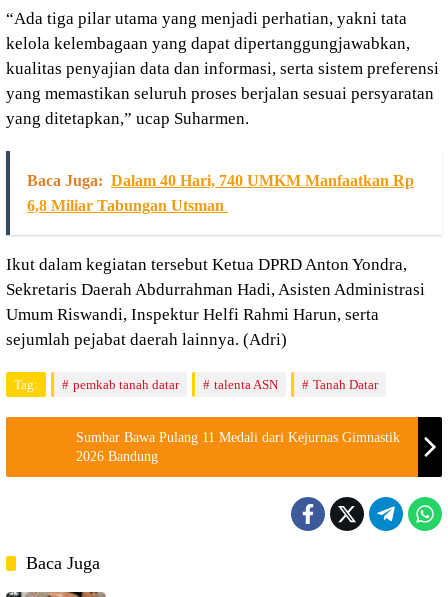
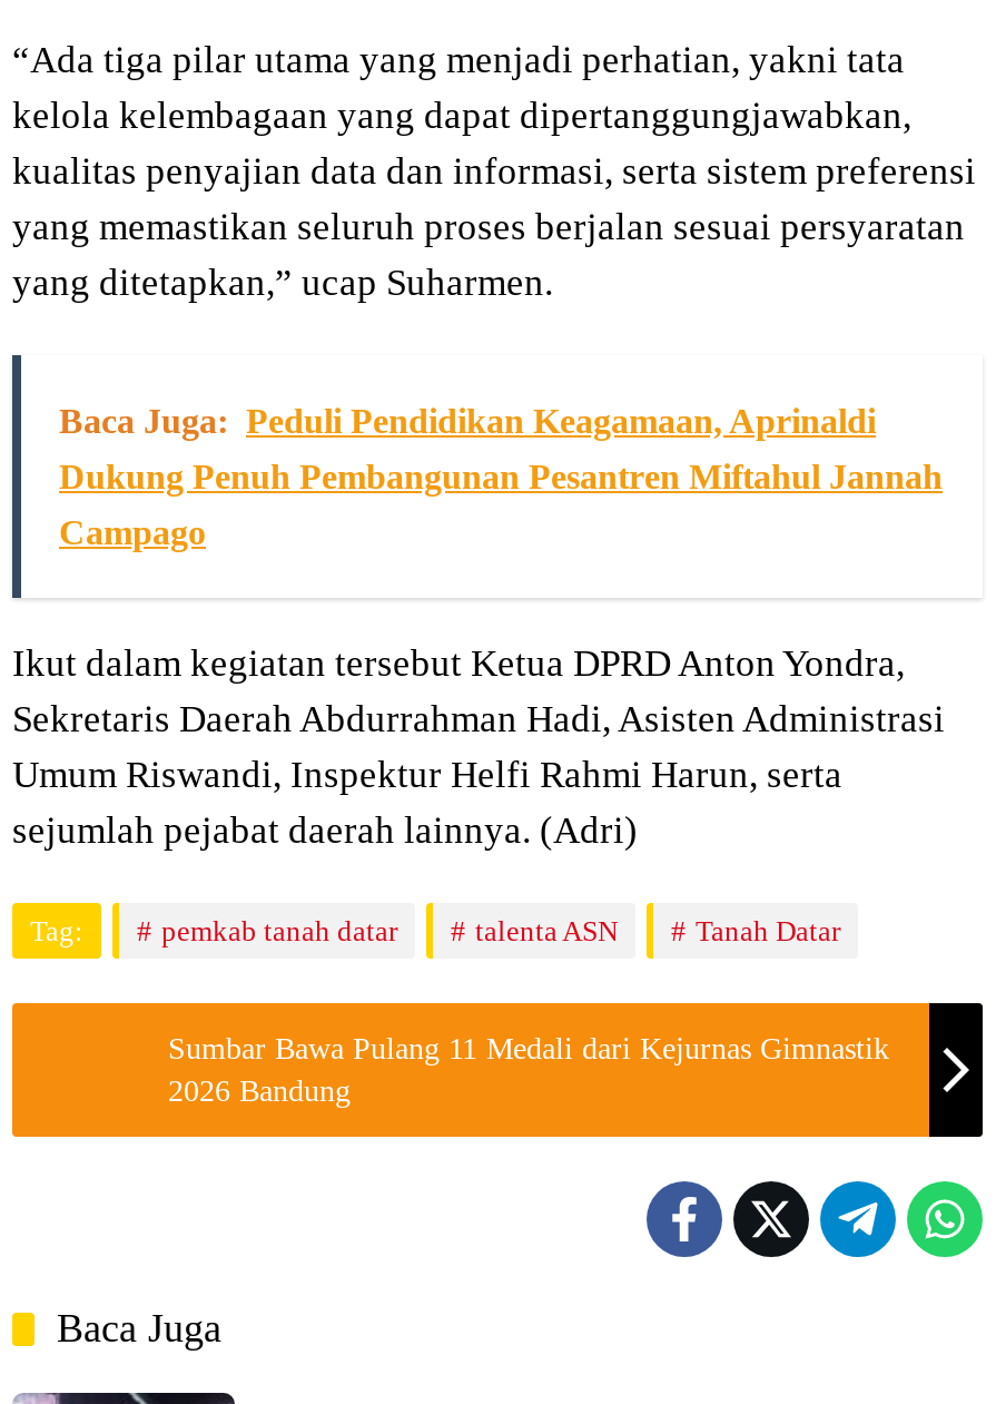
[27,172,414,214] Baca Juga: Dalam 40 Hari, 740 UMKM Manfaatkan Rp | 6,8 Miliar Tabungan Utsman -> [59,402,943,551] Baca Juga: Peduli Pendidikan Keagamaan, Aprinaldi | Dukung Penuh Pembangunan Pesantren Miftahul Jannah | Campago

